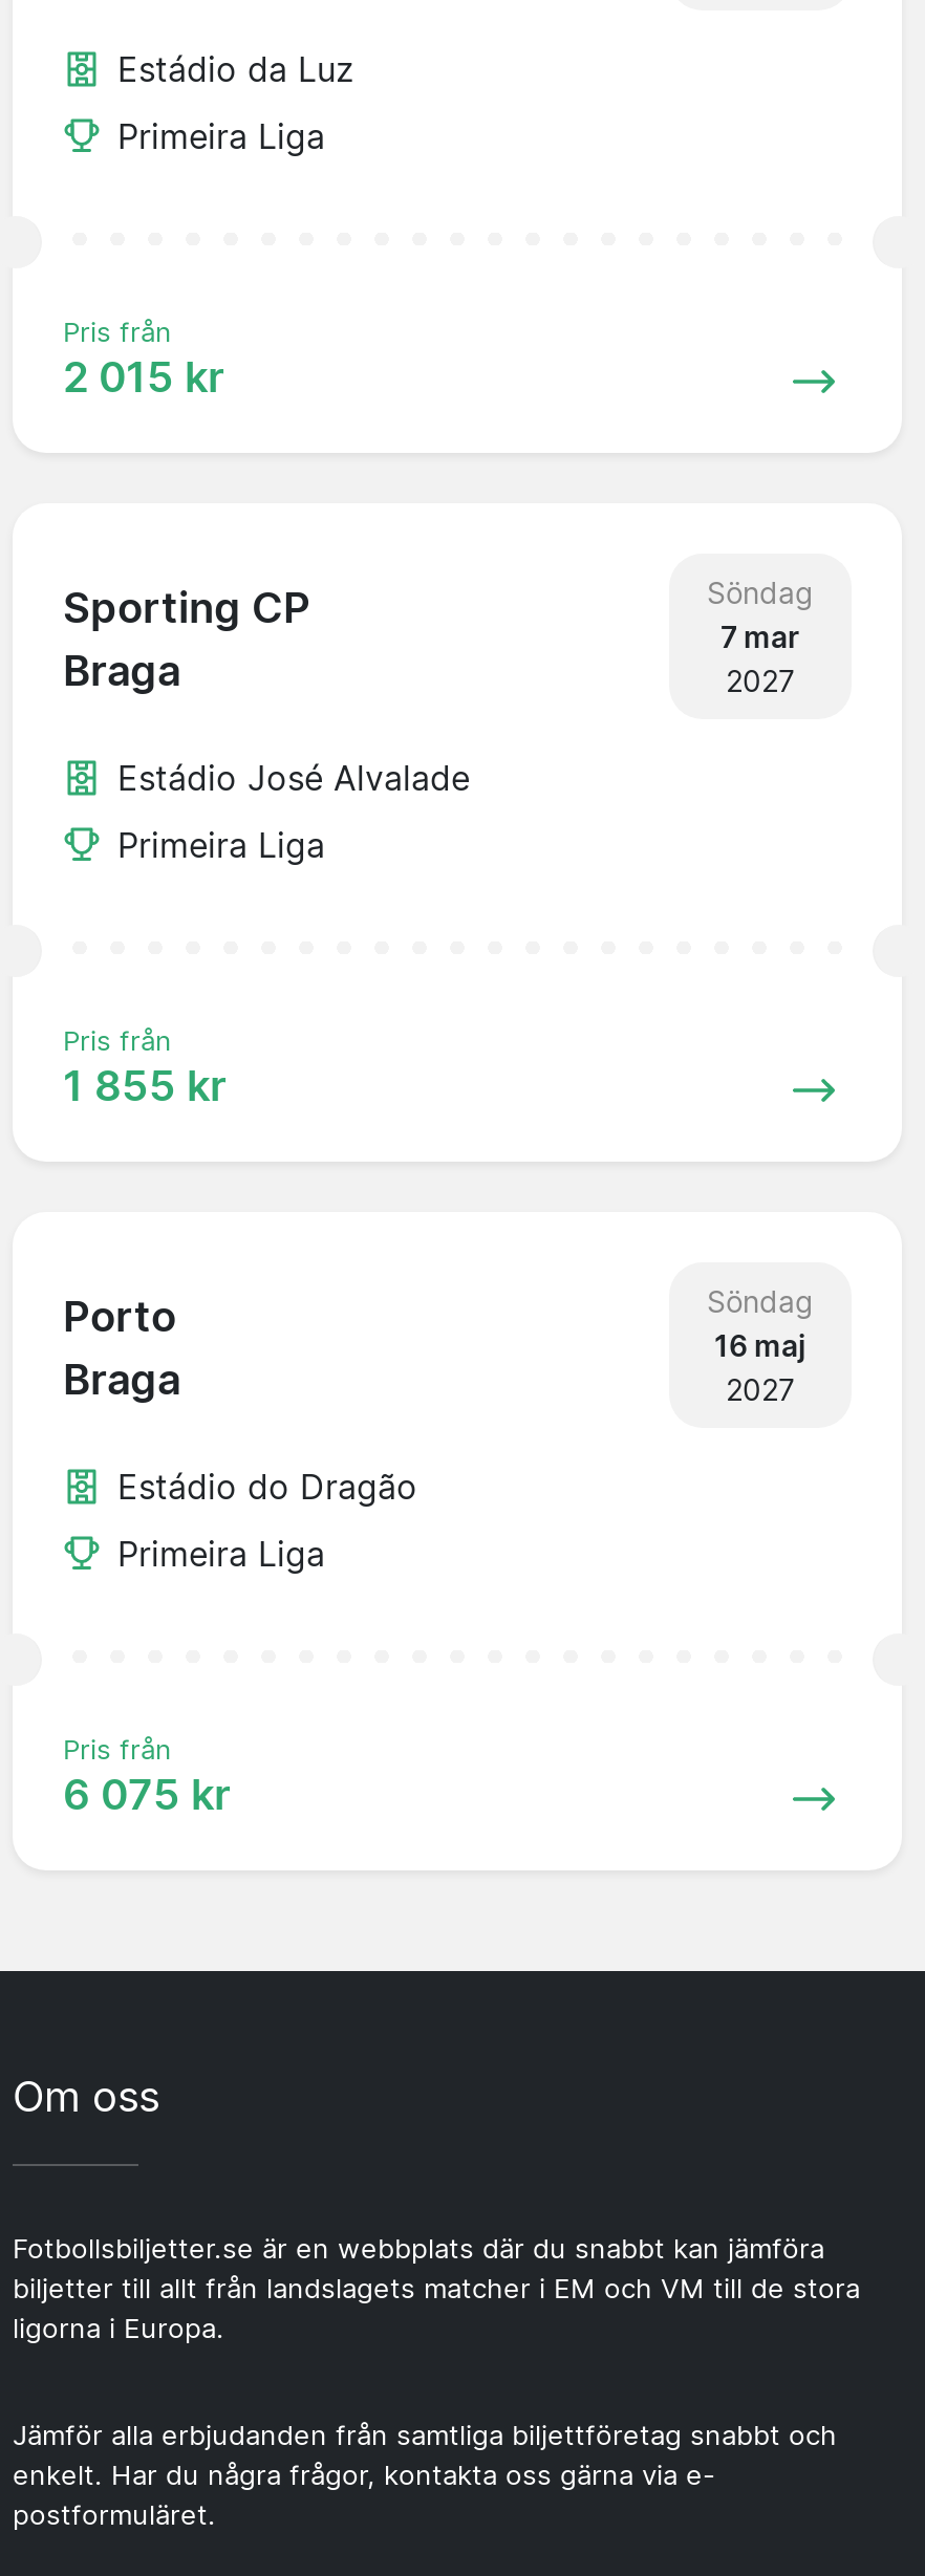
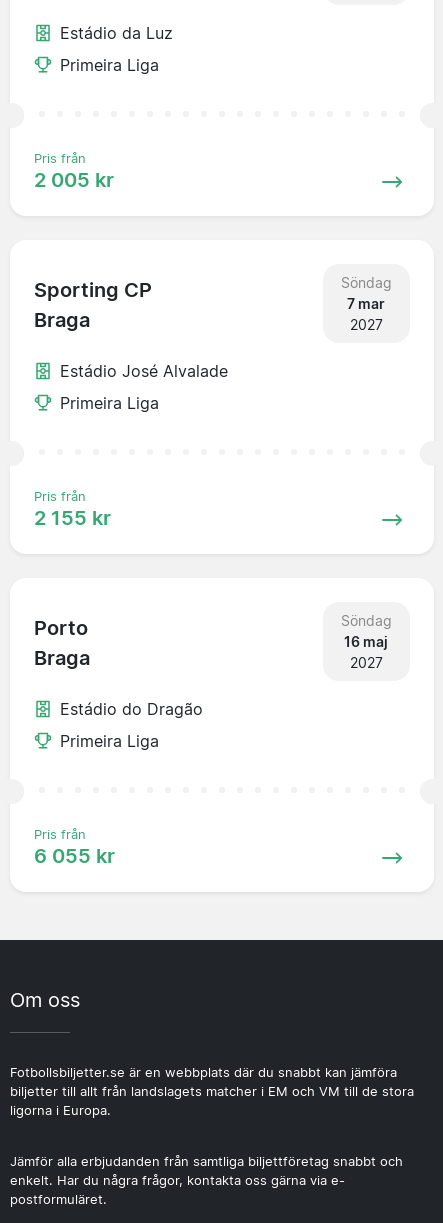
[63,351,224,402] 2 015 kr -> [34,168,114,192] 2 005 kr
[63,1060,227,1111] 1 855 kr -> [34,506,111,530] 2 155 kr
[63,1769,231,1819] 6 075 kr -> [34,844,115,868] 6 055 kr

